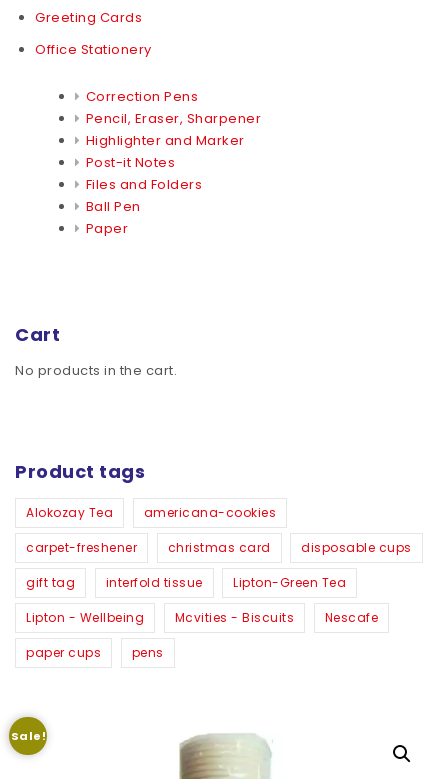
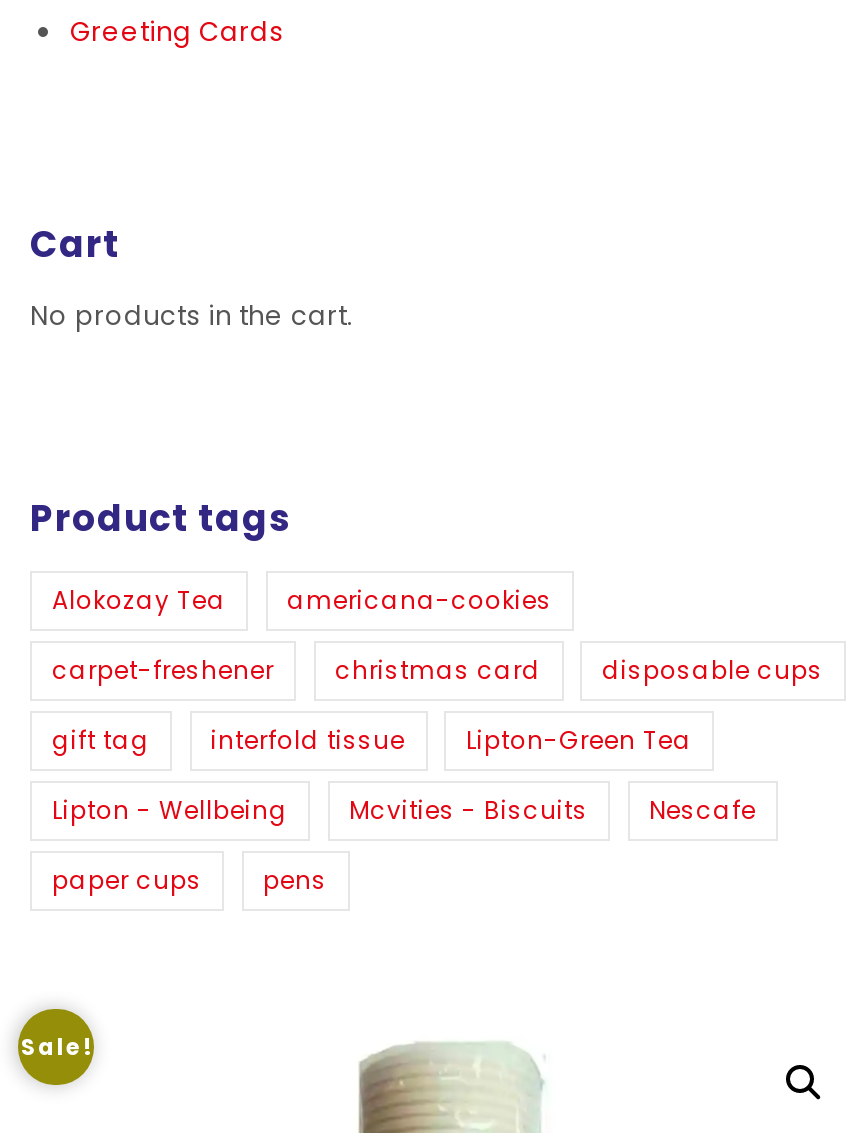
[35,39,261,237] Office Stationery | Correction Pens | Pencil, Eraser, Sharpener | Highlighter and Marker | Post-it Notes | Files and Folders | Ball Pen | Paper -> none

